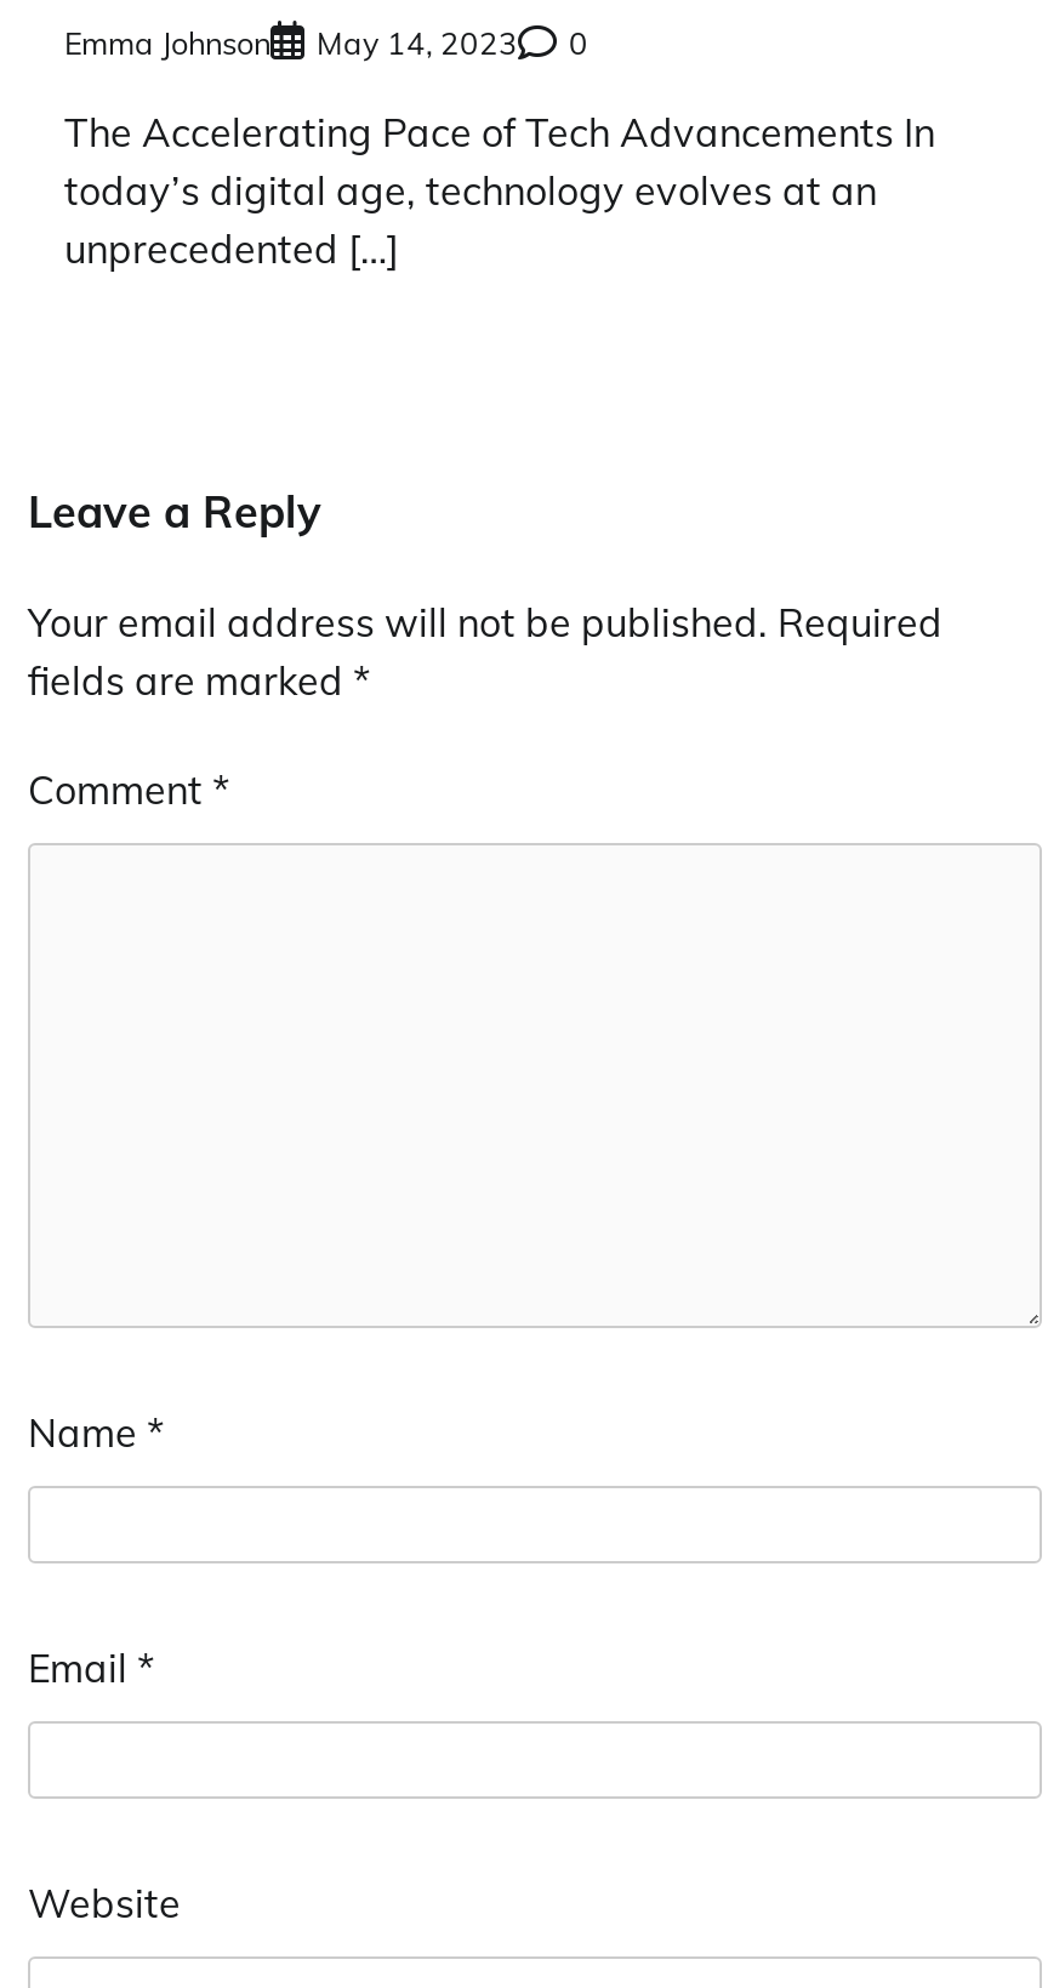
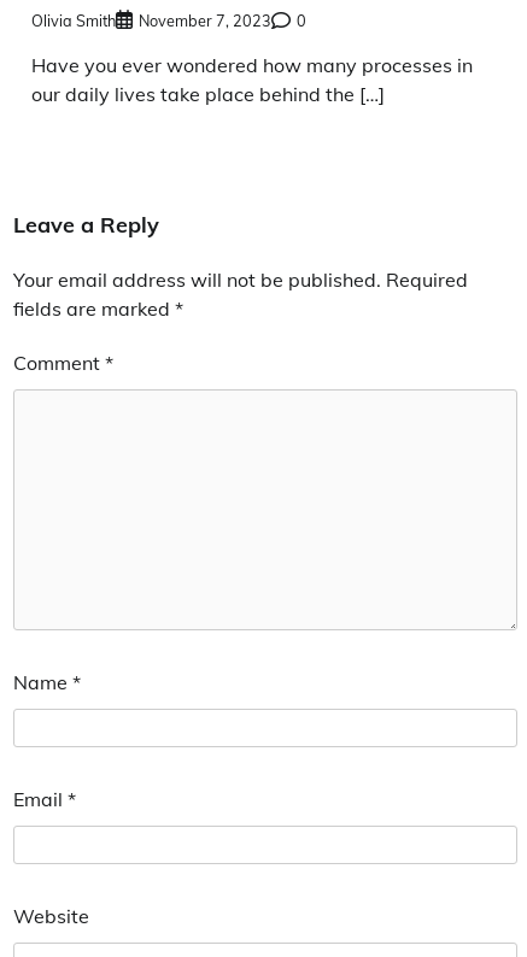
[64,23,518,62] Emma Johnson | May 14, 2023 -> [31,10,271,30] Olivia Smith | November 7, 2023
[64,108,935,273] The Accelerating Pace of Tech Advancements In | today’s digital age, technology evolves at an | unprecedented […] -> [31,52,473,105] Have you ever wondered how many processes in | our daily lives take place behind the […]

